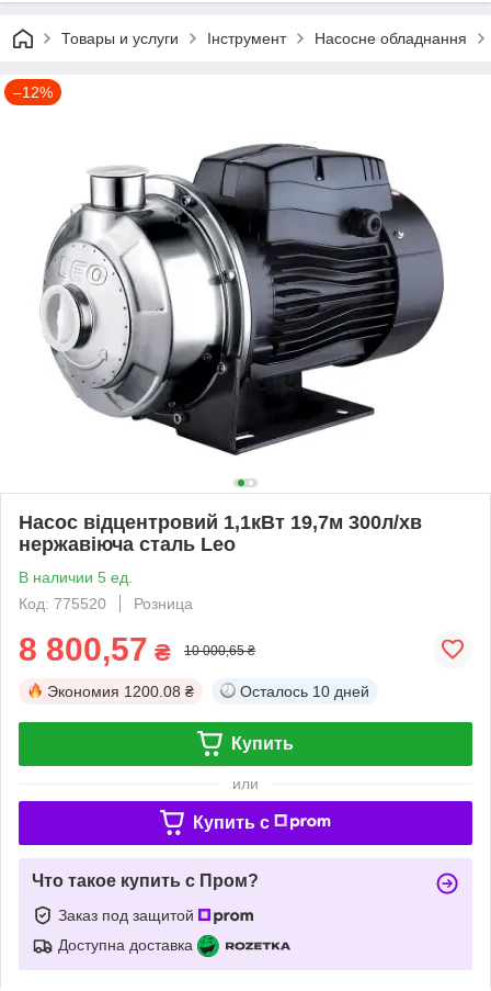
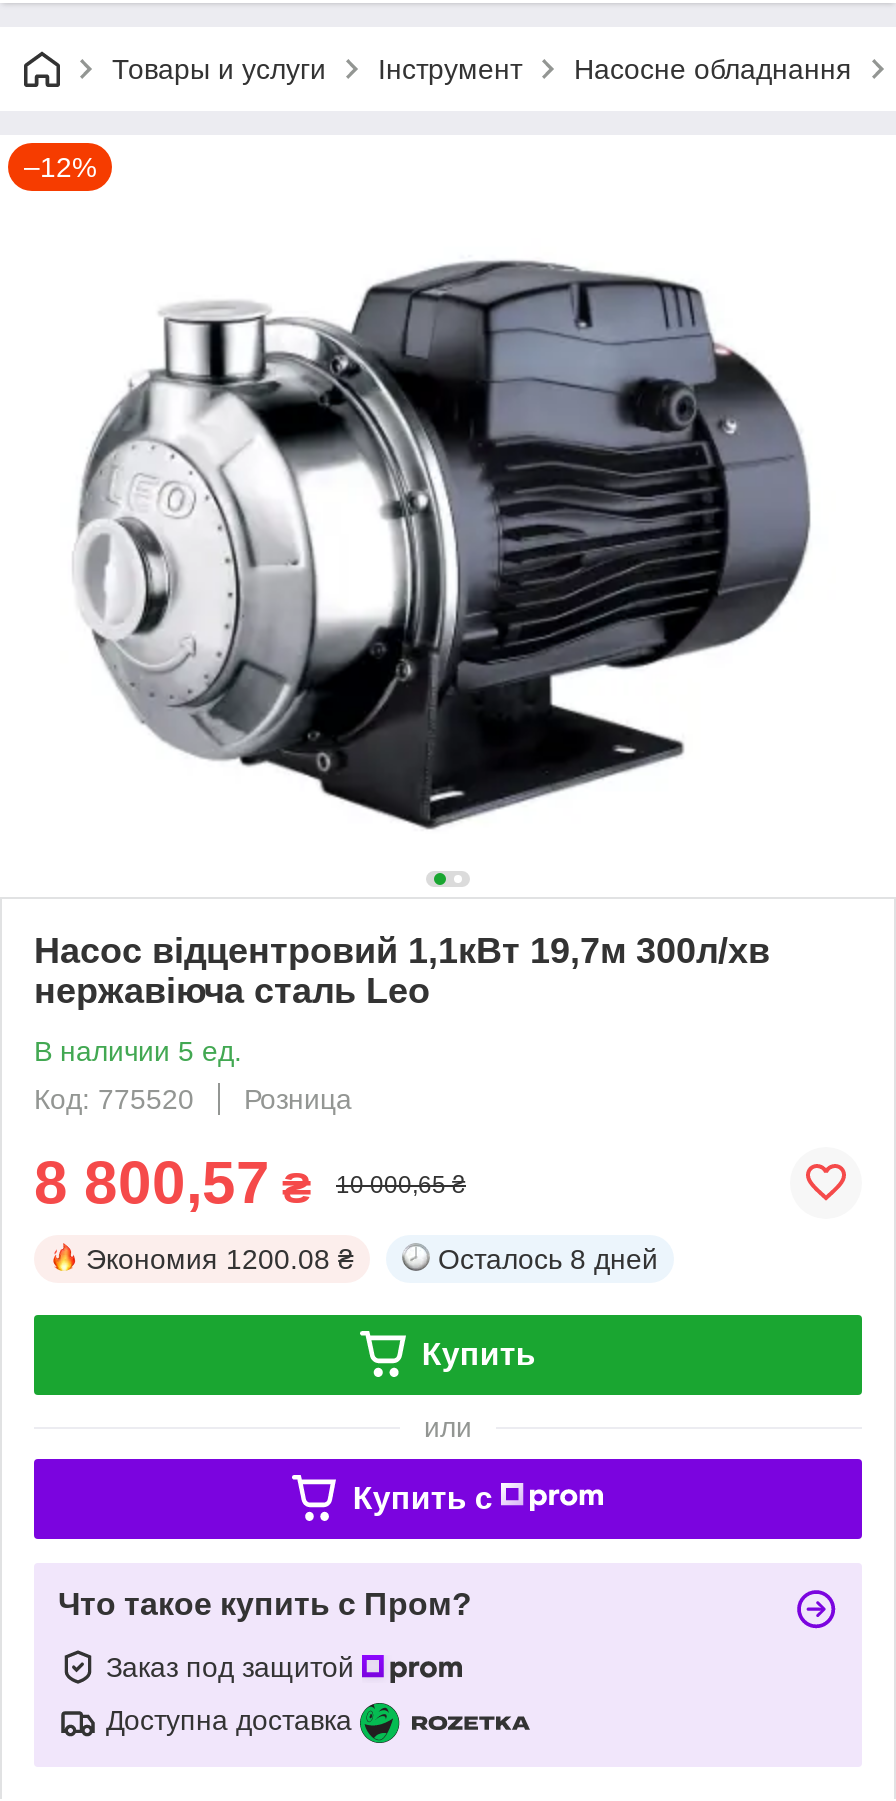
[240,682,369,700] Осталось 10 дней -> [438,1243,658,1275] Осталось 8 дней

